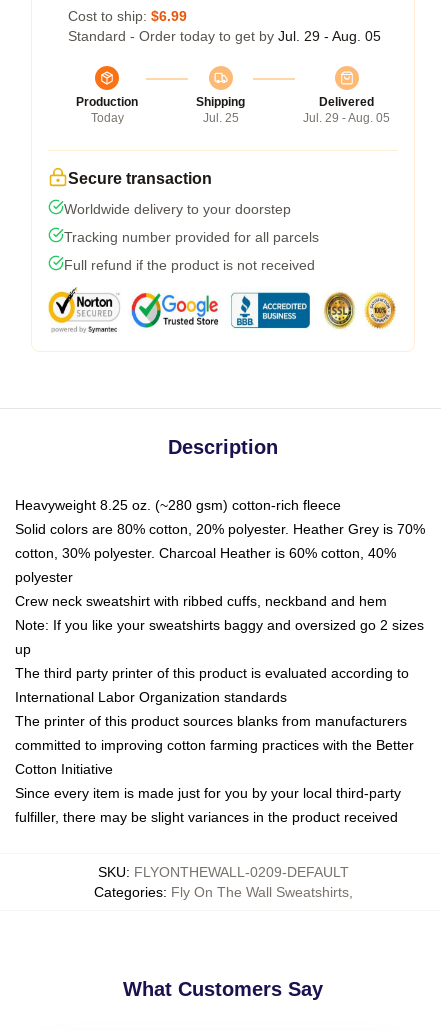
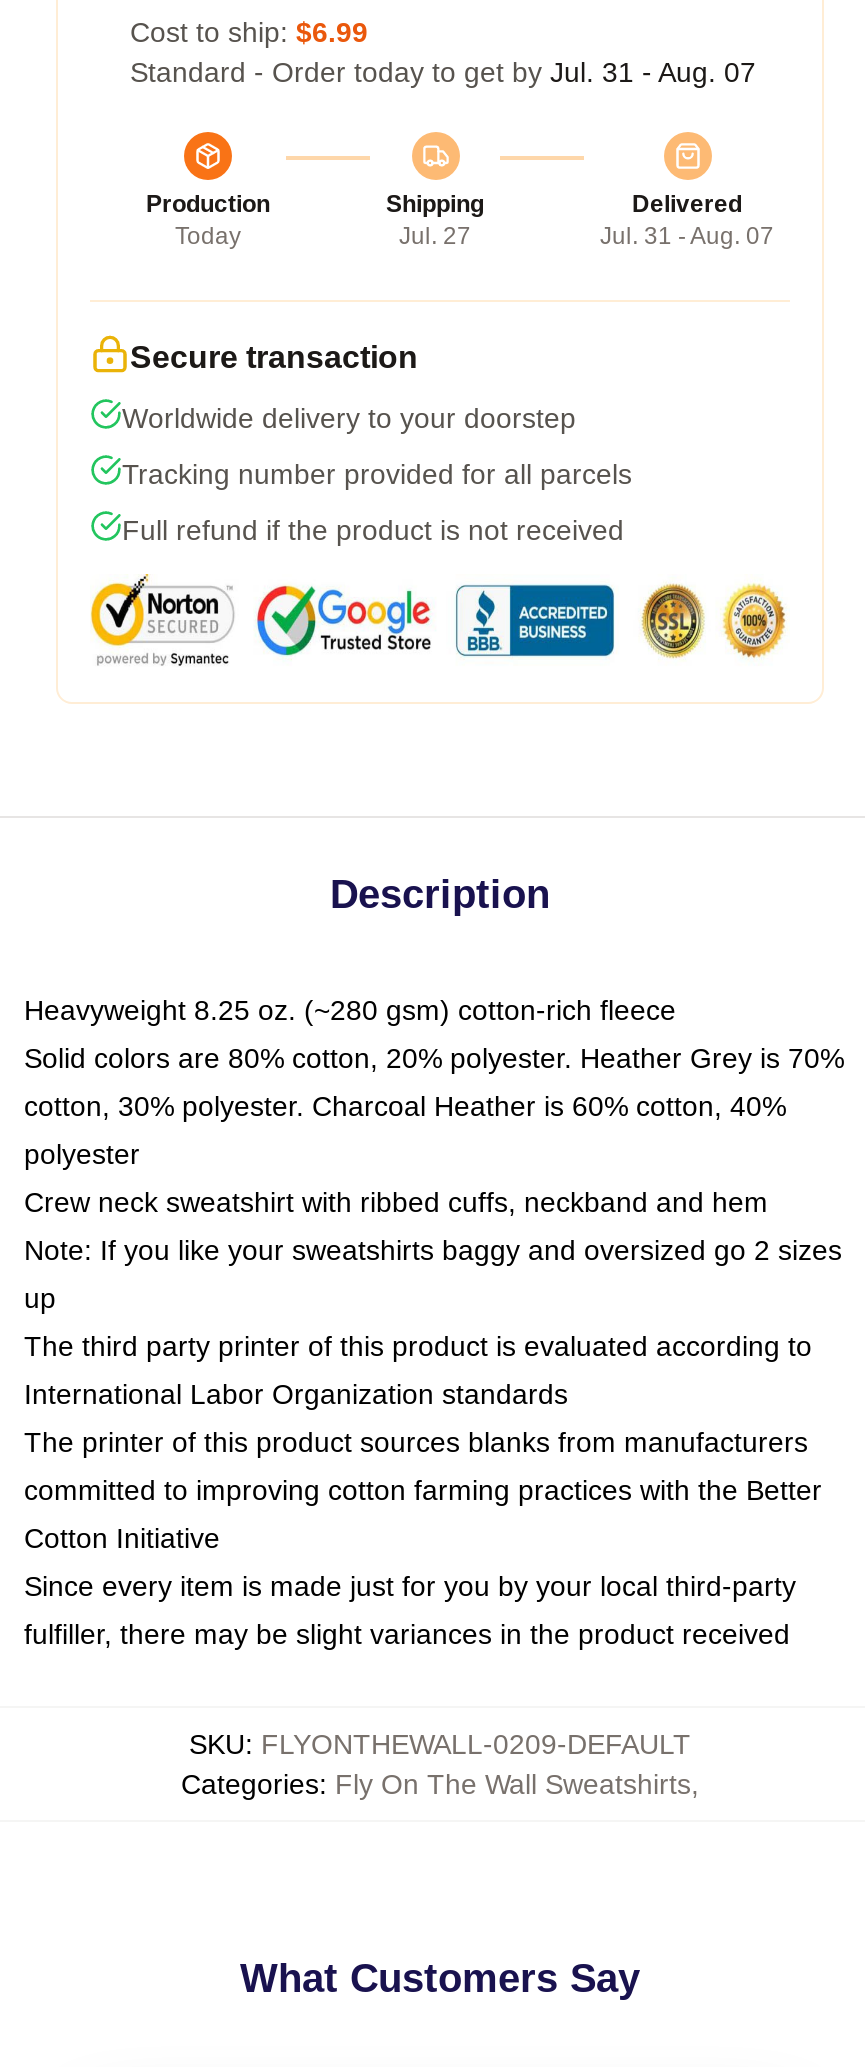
[68,28,381,44] Standard - Order today to get by Jul. 29 - Aug. 05 -> [130,56,756,88] Standard - Order today to get by Jul. 31 - Aug. 07
[202,111,238,125] Jul. 25 -> [399,222,471,250] Jul. 27
[303,111,390,125] Jul. 29 - Aug. 05 -> [600,222,774,250] Jul. 31 - Aug. 07

